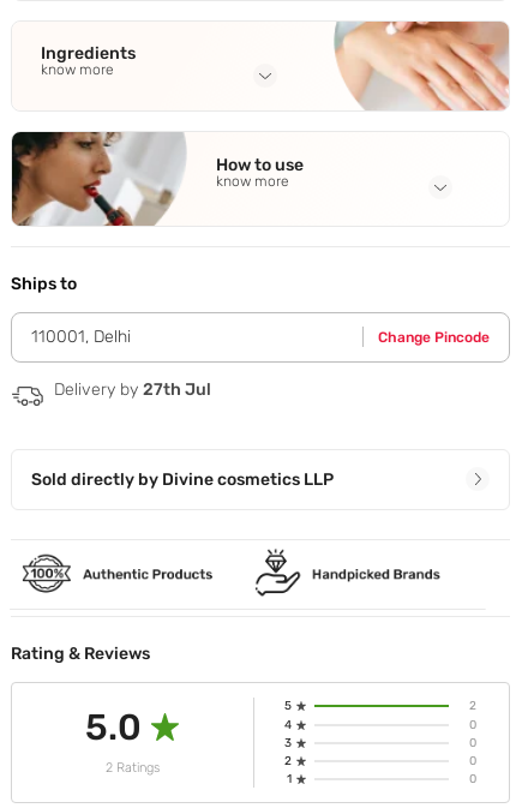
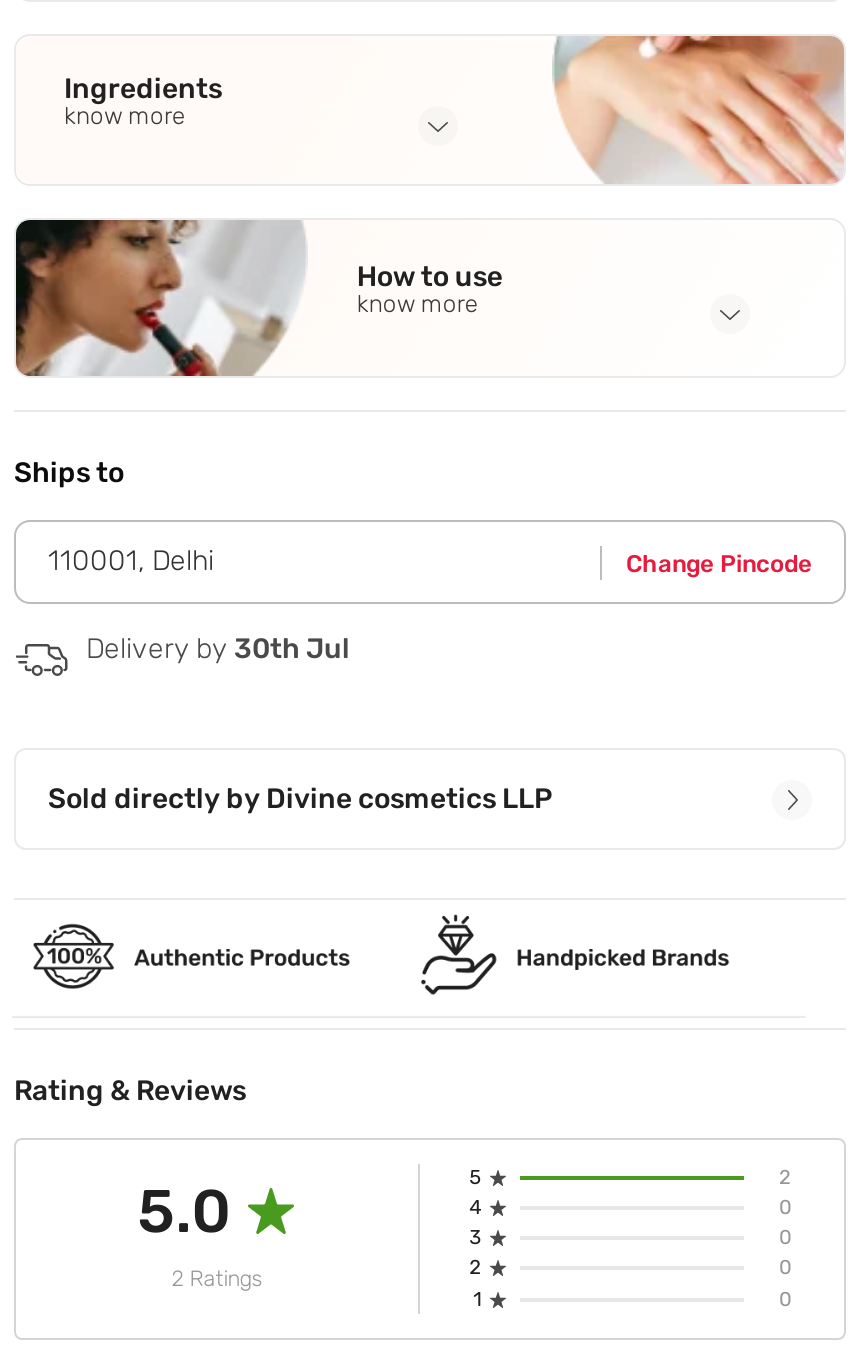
[54,379,211,400] Delivery by 27th Jul -> [86,632,350,666] Delivery by 30th Jul

